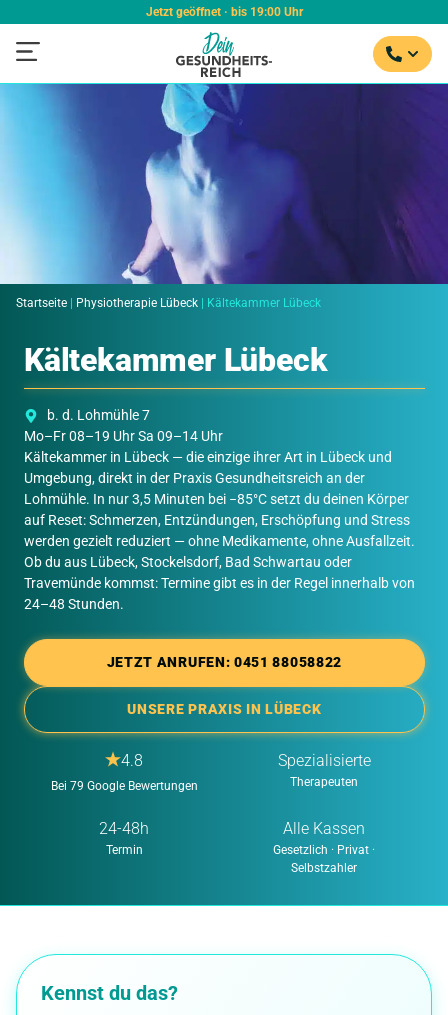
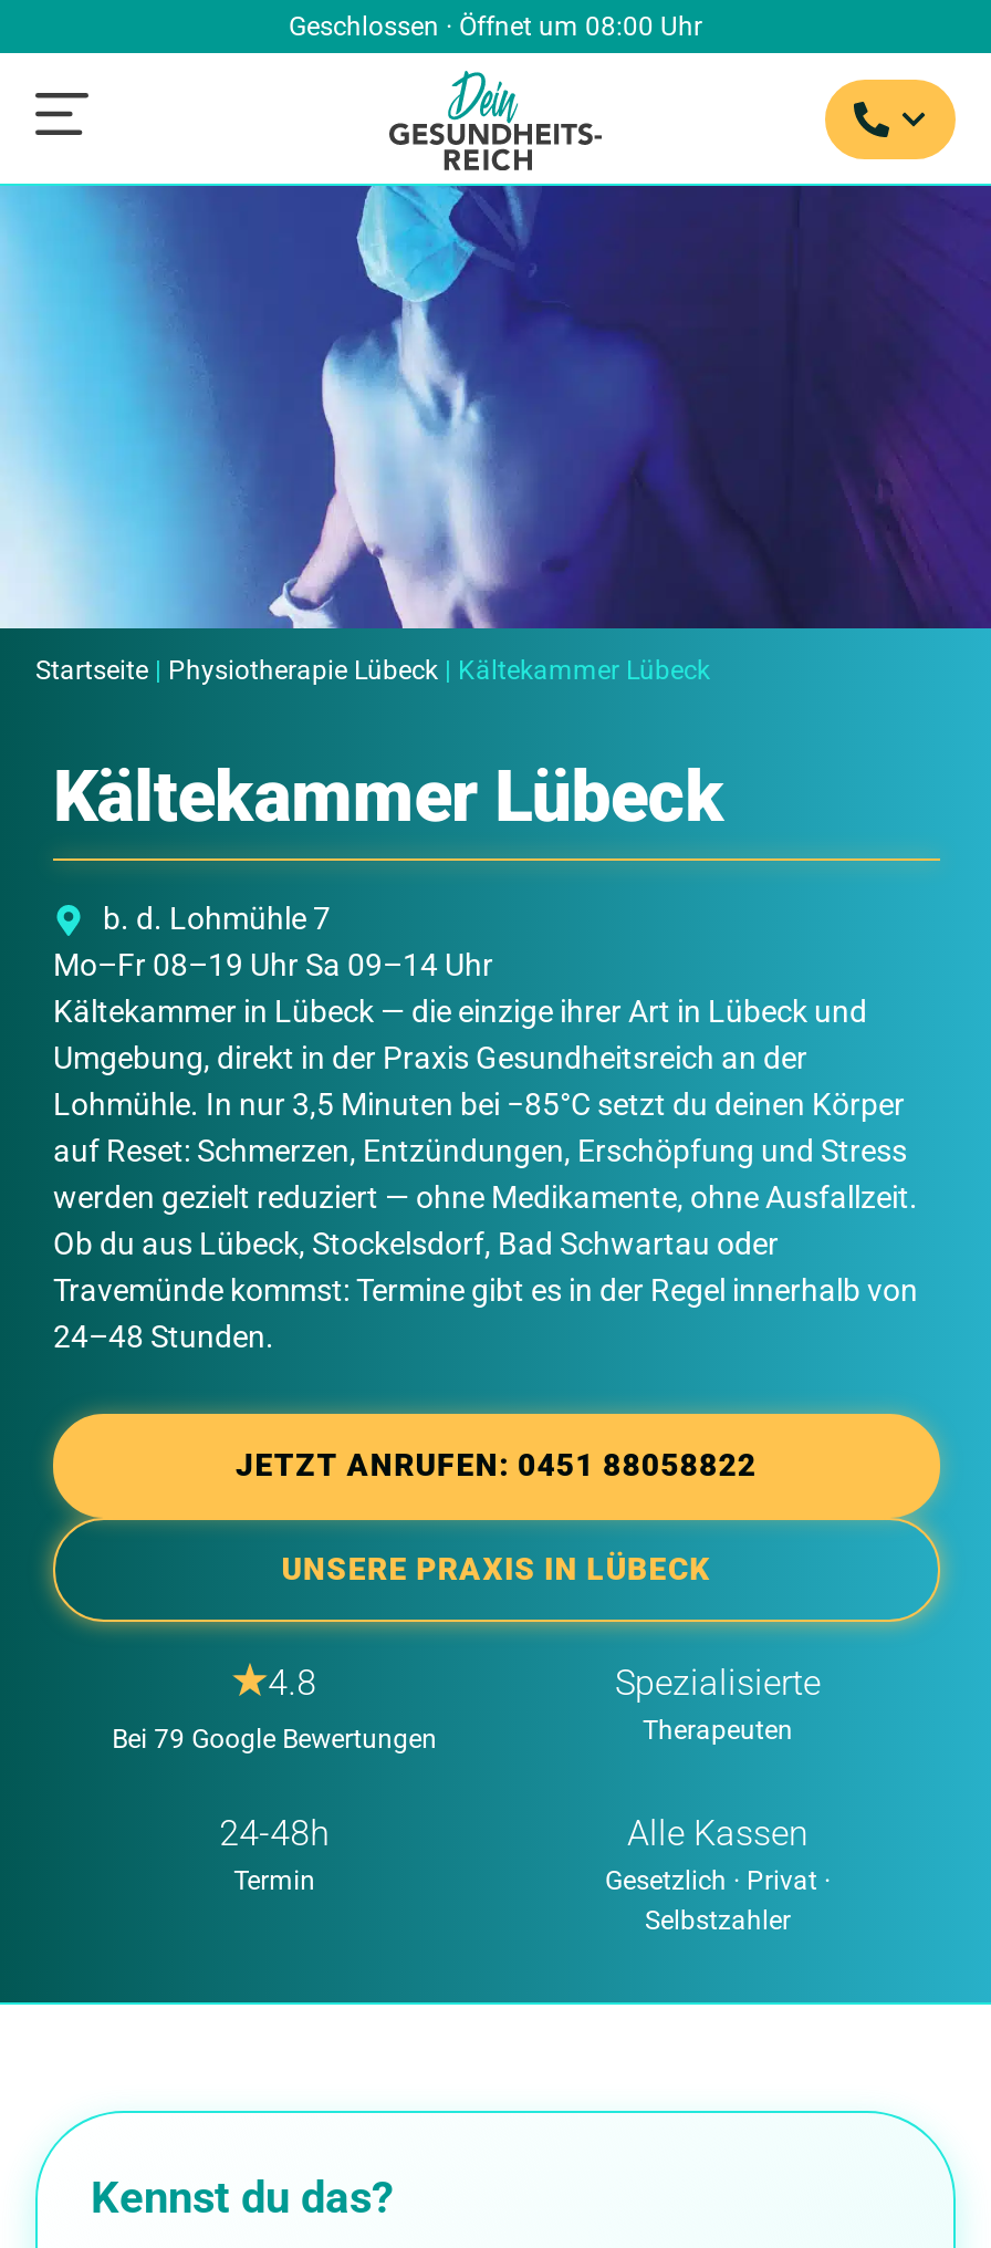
[145,5,302,19] Jetzt geöffnet · bis 19:00 Uhr -> [289,11,702,42] Geschlossen · Öffnet um 08:00 Uhr

